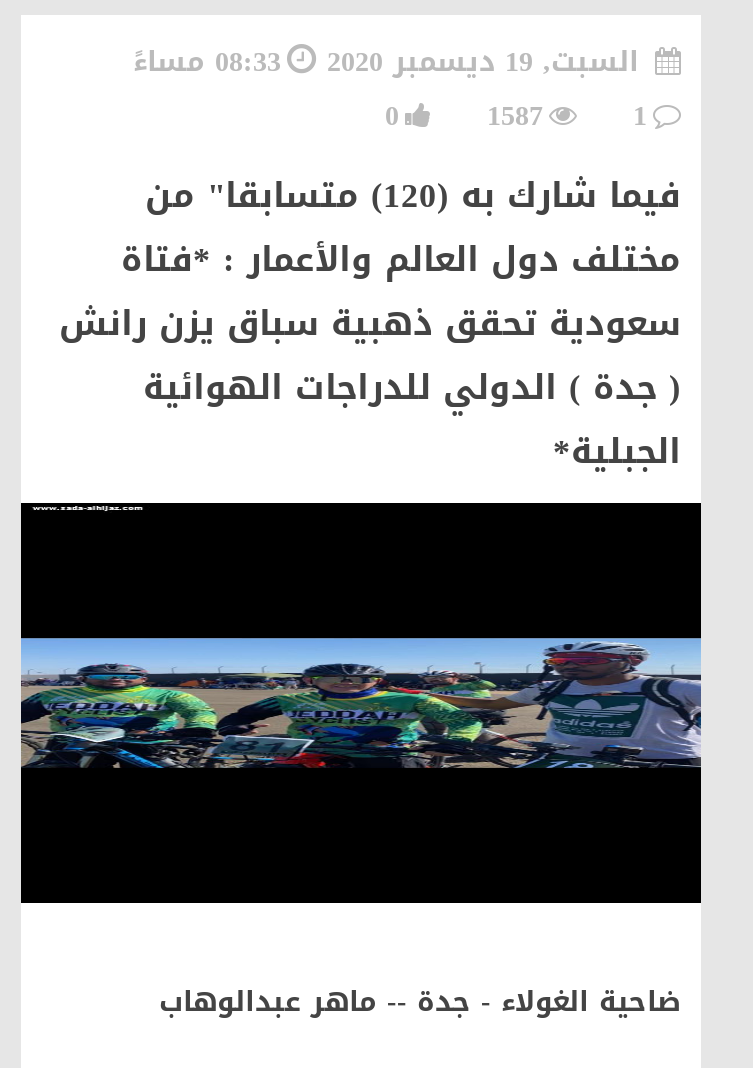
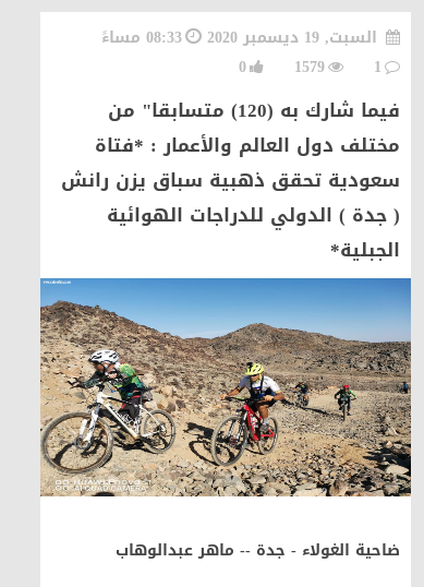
[385,89,647,143] 0 1587 1 -> [239,52,381,82] 0 1579 1
[19,501,703,905] [image] -> [39,277,412,498] [image]

